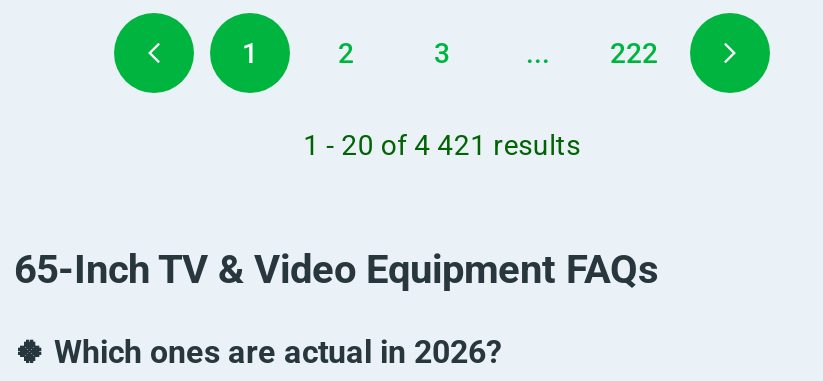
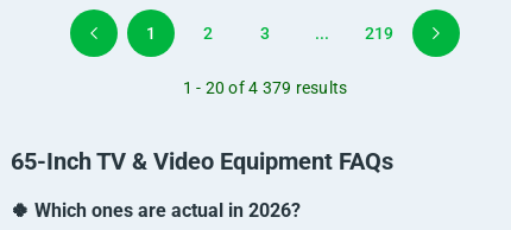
[610,38,658,70] 222 -> [365,23,393,42] 219
[303,130,581,162] 1 - 20 of 4 421 results -> [183,78,347,97] 1 - 20 of 4 379 results

